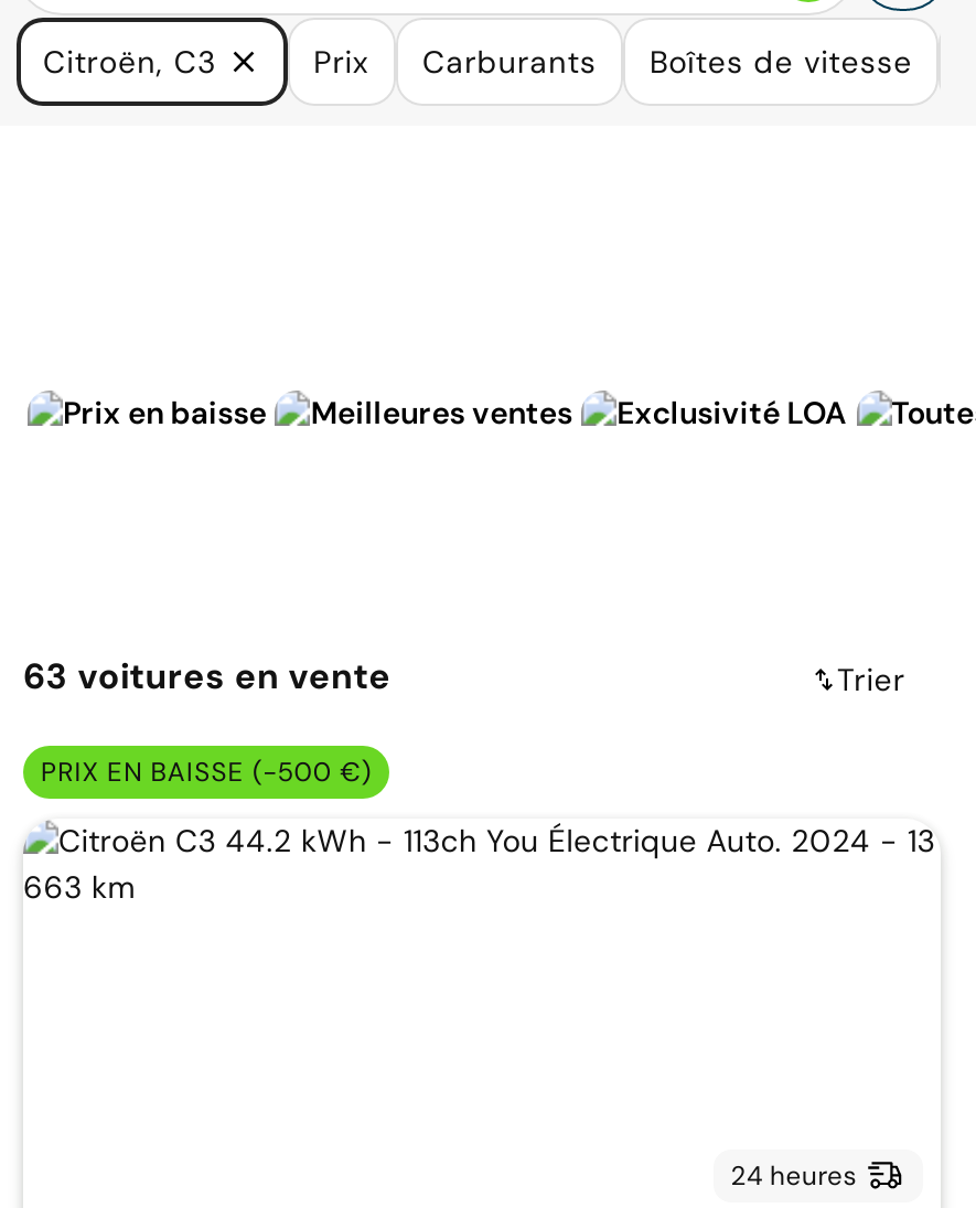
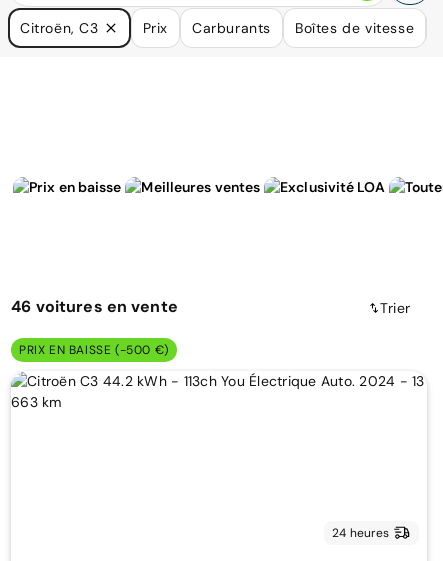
[23,654,391,700] 63 voitures en vente -> [11,296,178,317] 46 voitures en vente

